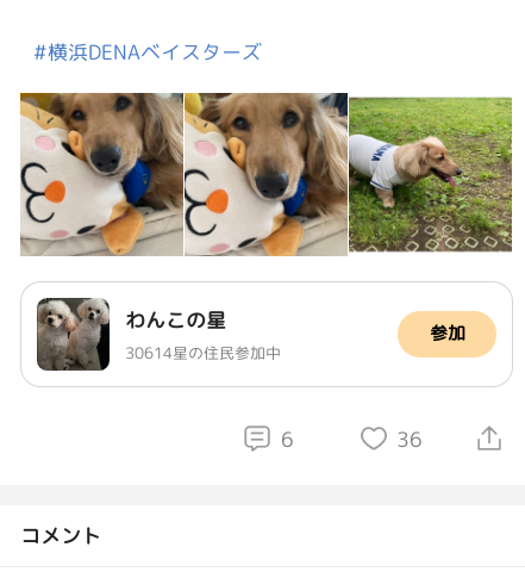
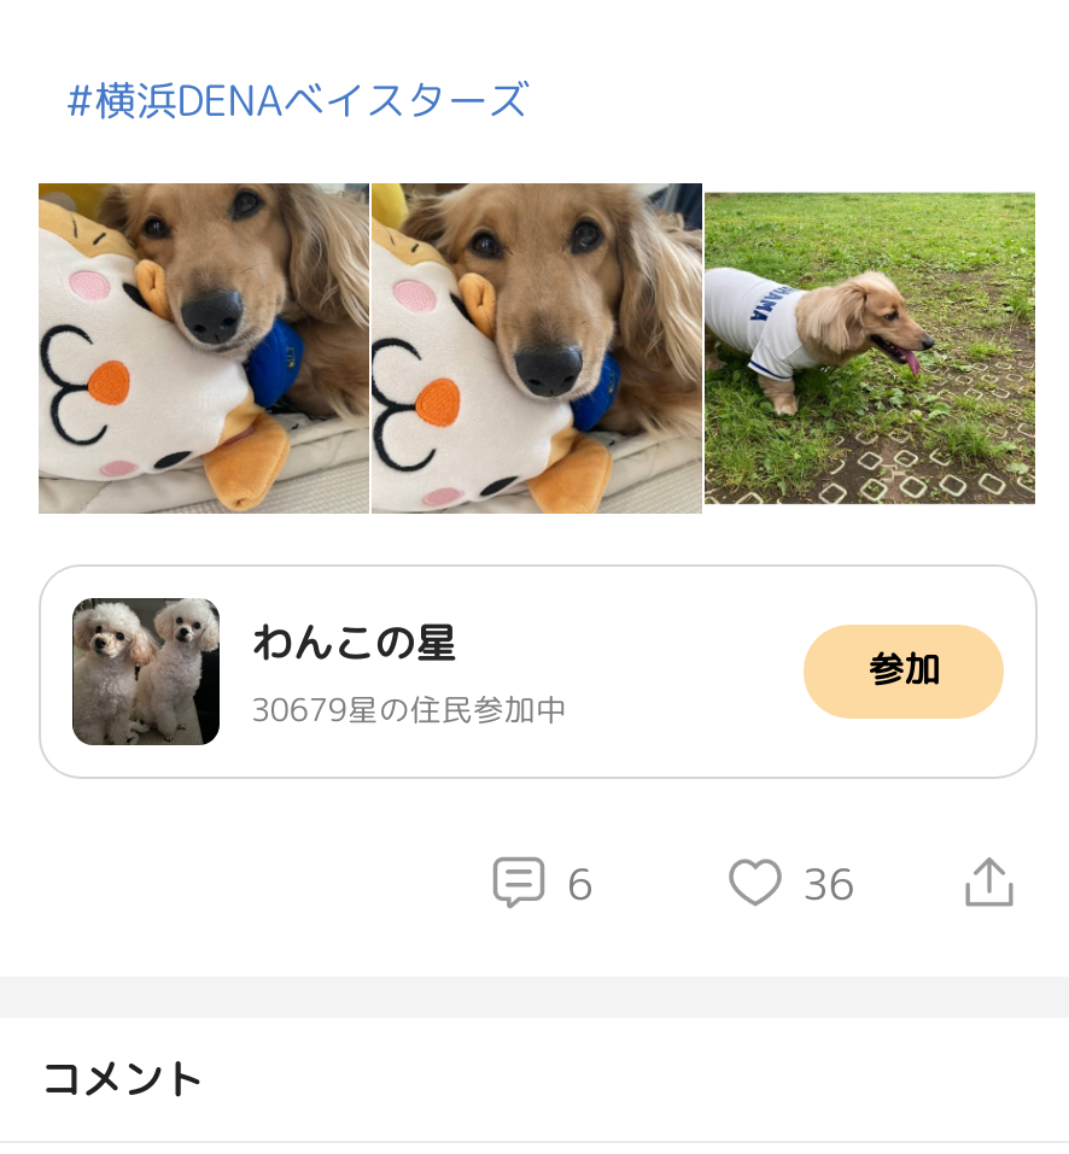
[125,342,281,363] 30614星の住民参加中 -> [251,687,567,730] 30679星の住民参加中

